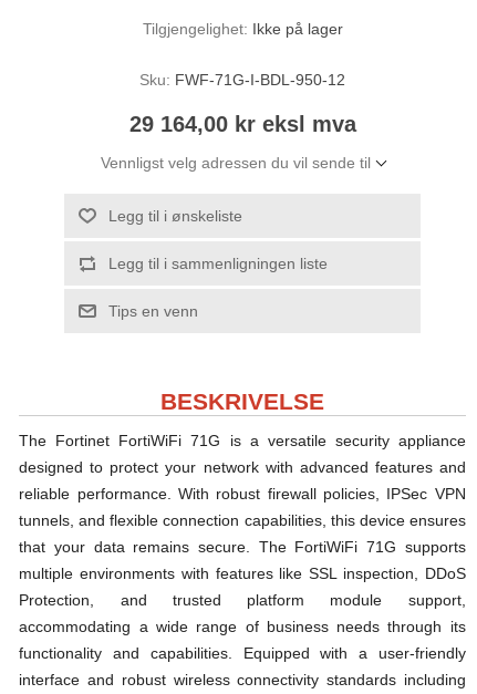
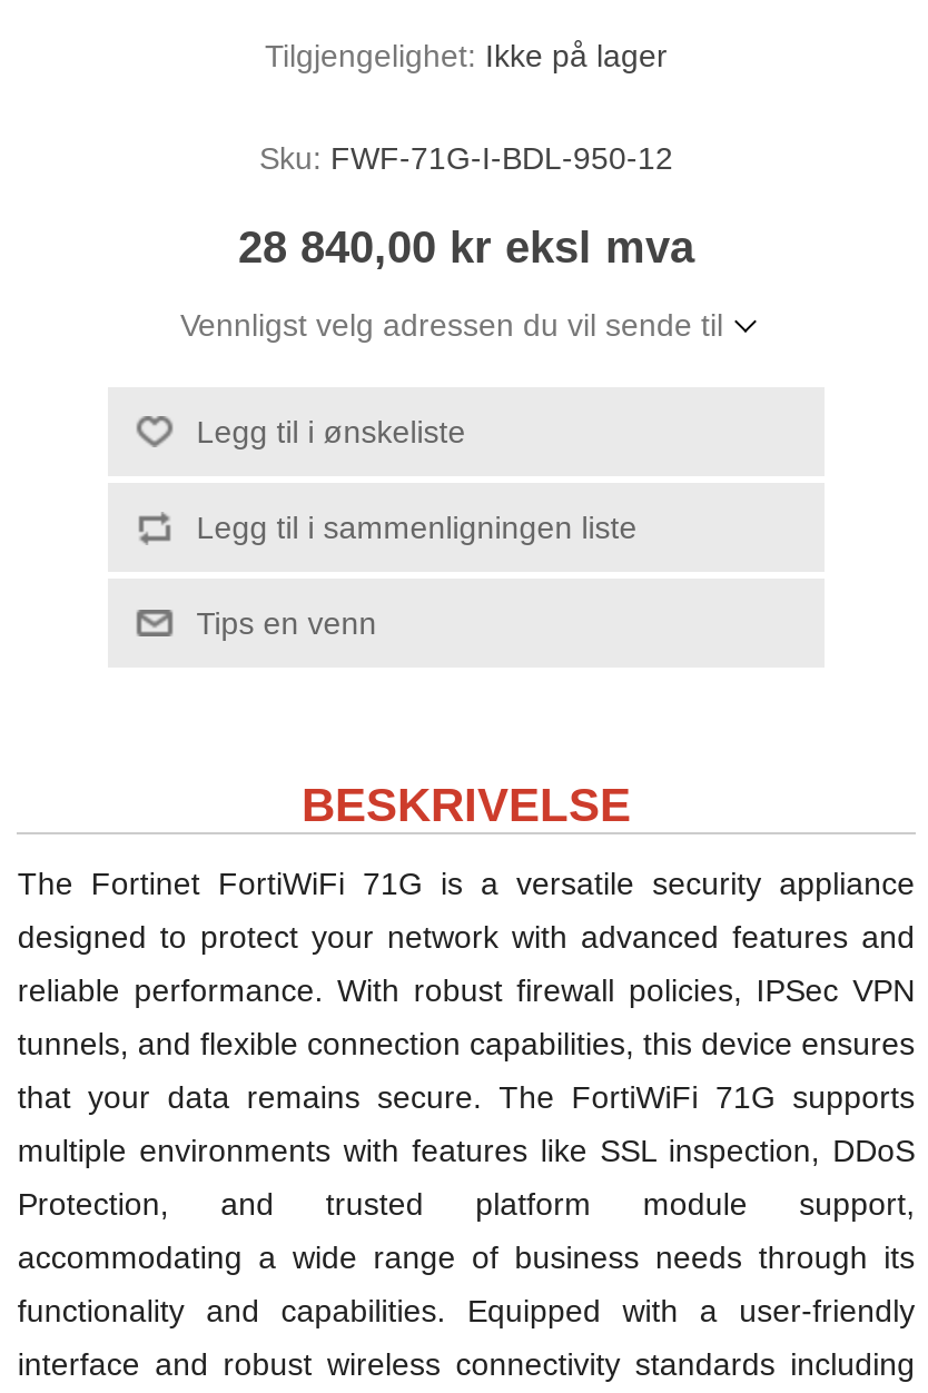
[129,112,356,136] 29 164,00 kr eksl mva -> [238,223,694,271] 28 840,00 kr eksl mva

